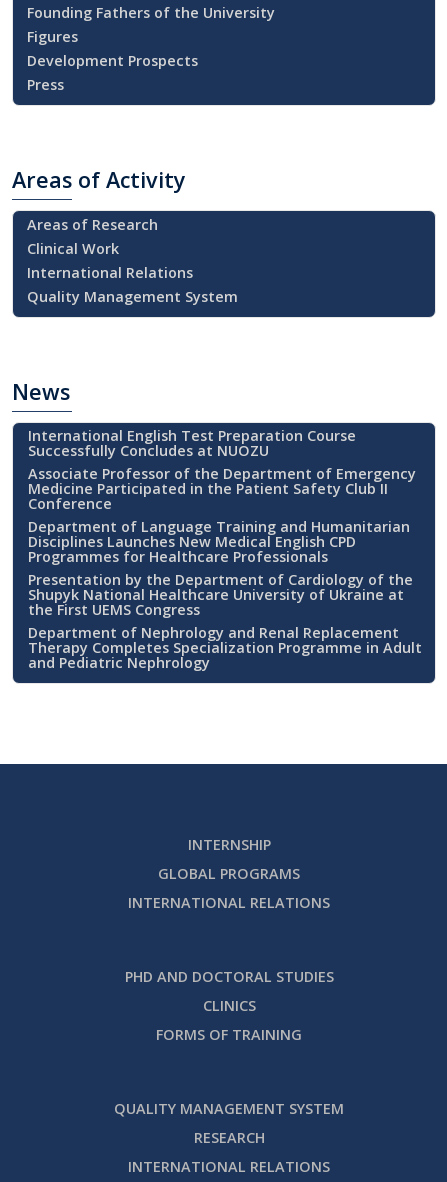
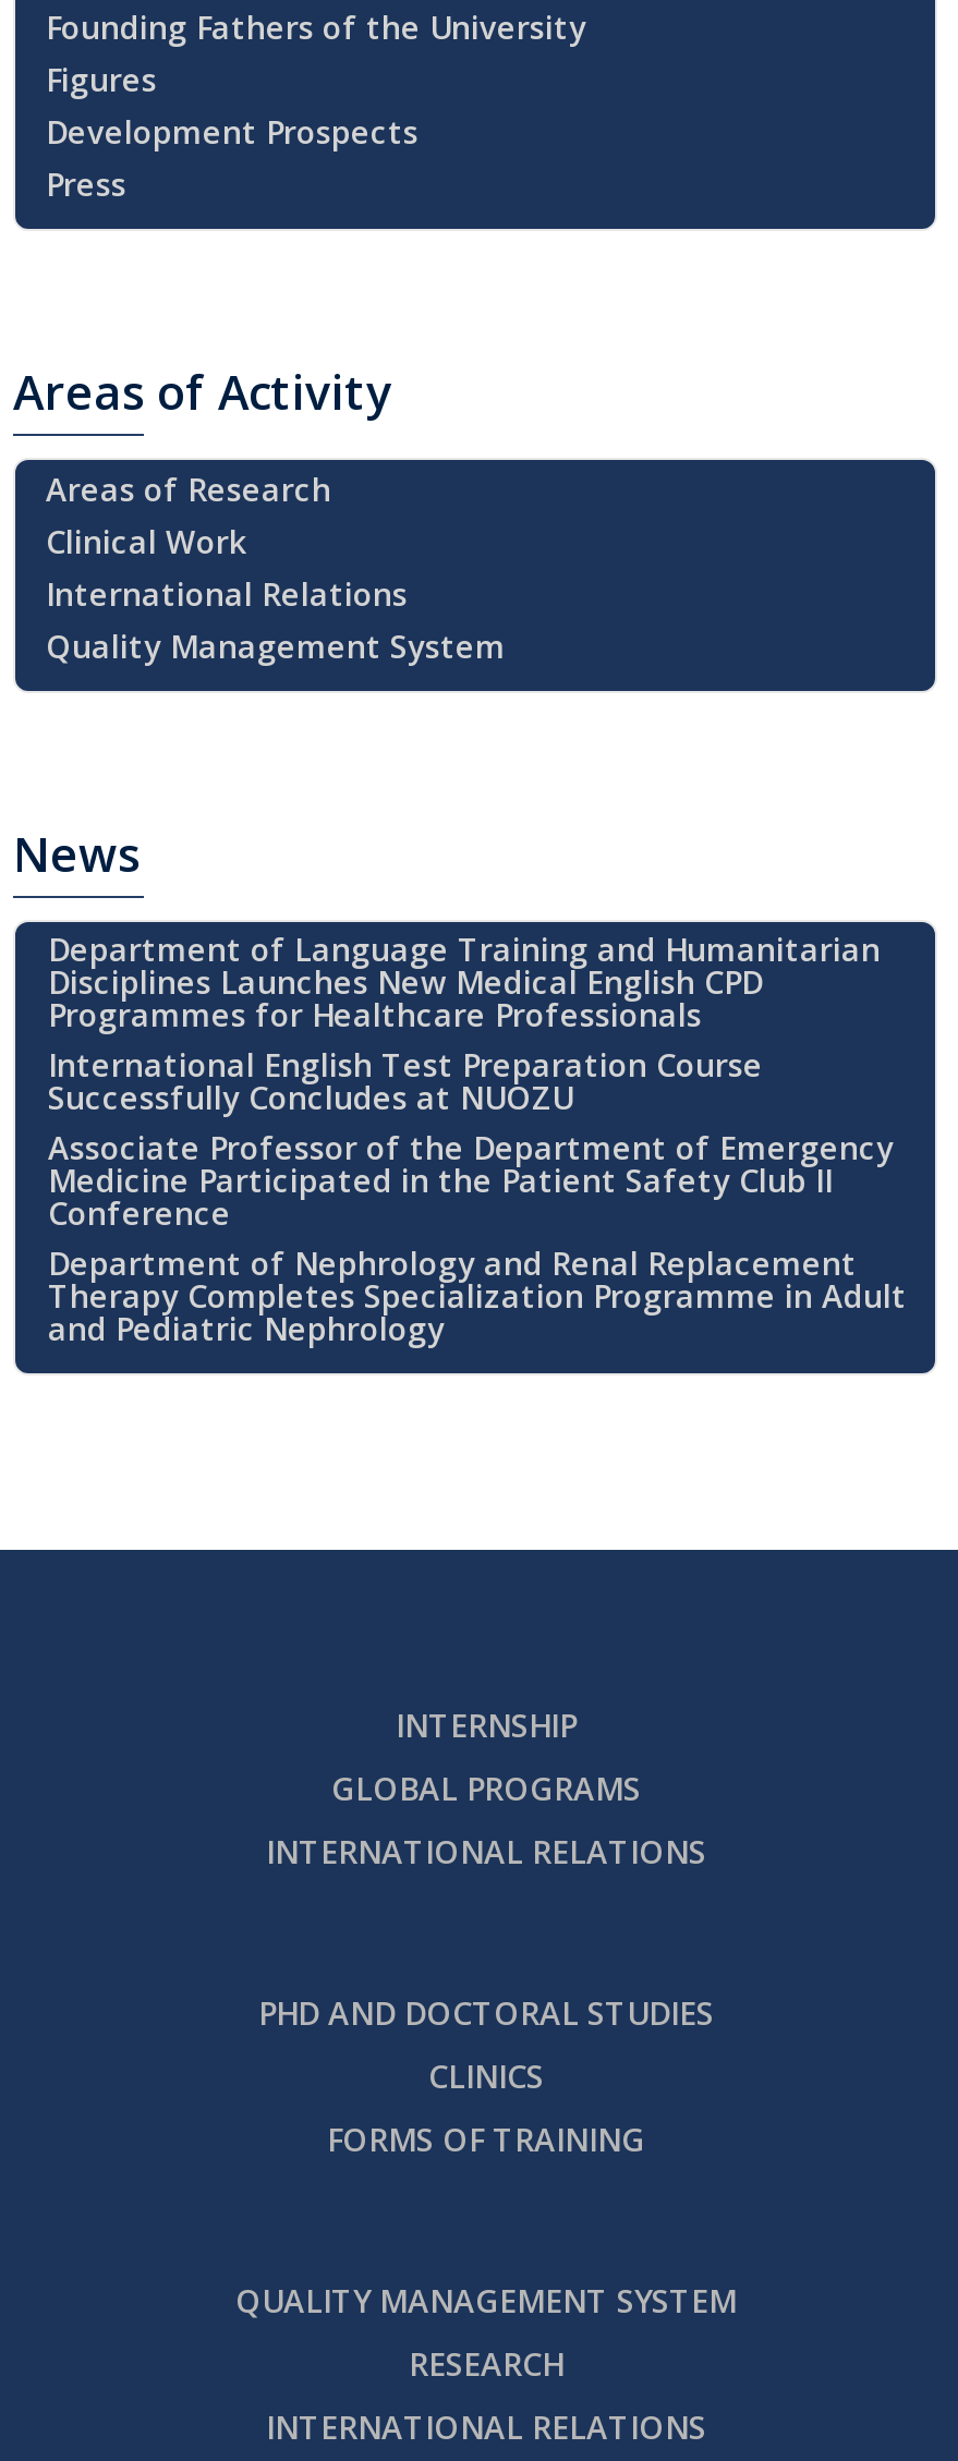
moved [28,426,416,513] -> [48,1045,894,1234]: International English Test Preparation Course | Successfully Concludes at NUOZU | Associate Professor of the Department of Emergency | Medicine Participated in the Patient Safety Club II | Conference
moved [28,517,410,566] -> [48,929,881,1036]: Department of Language Training and Humanitarian | Disciplines Launches New Medical English CPD | Programmes for Healthcare Professionals
[28,570,413,619] Presentation by the Department of Cardiology of the | Shupyk National Healthcare University of Ukraine at | the First UEMS Congress -> none

